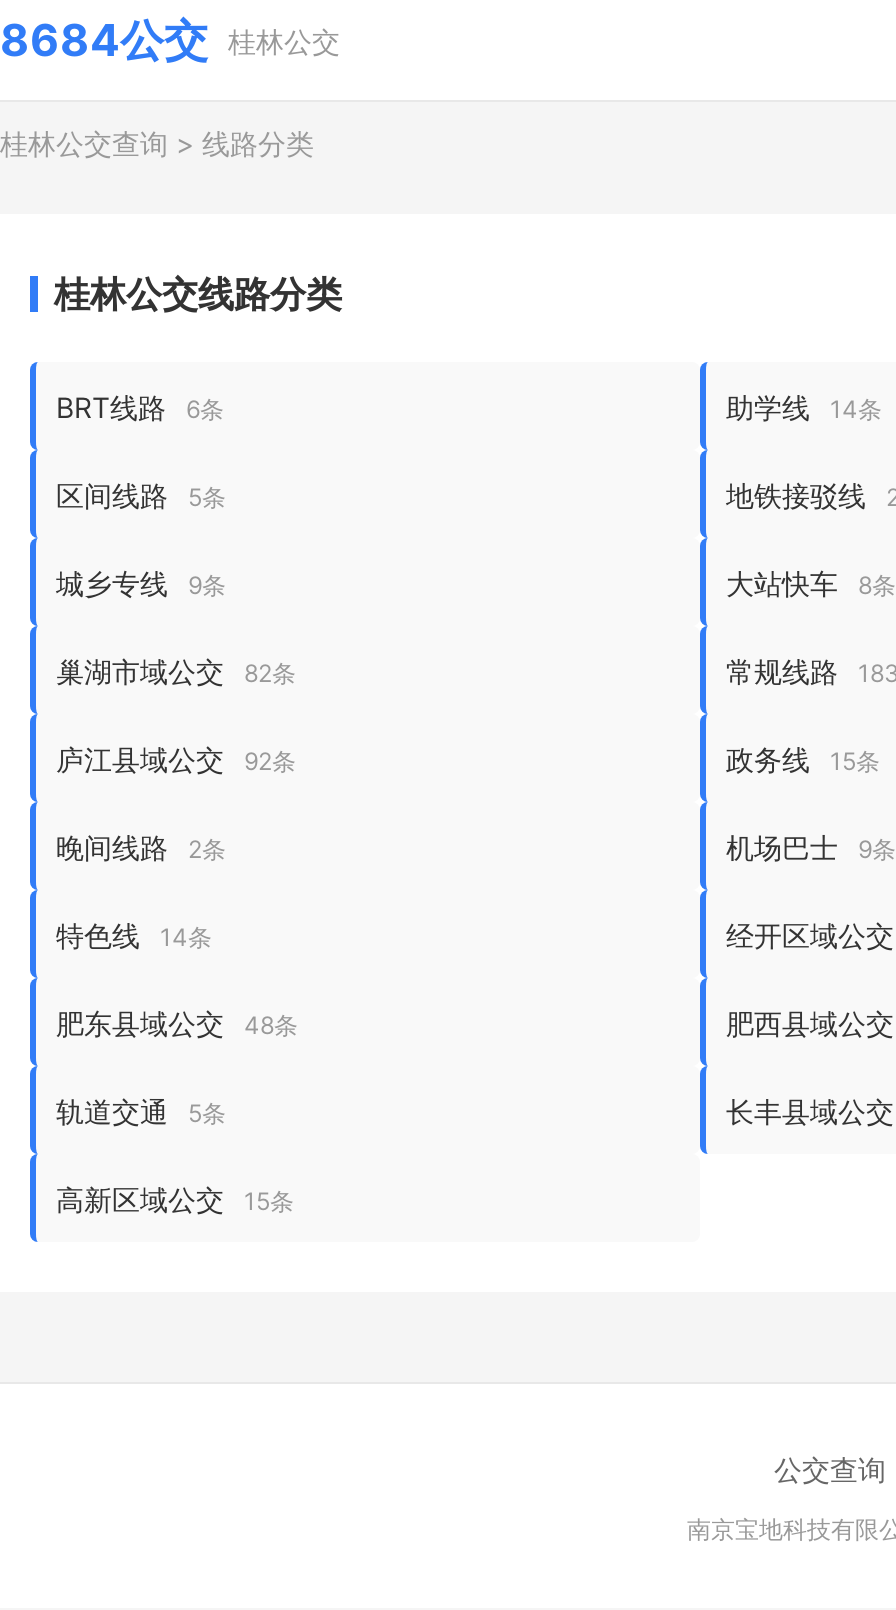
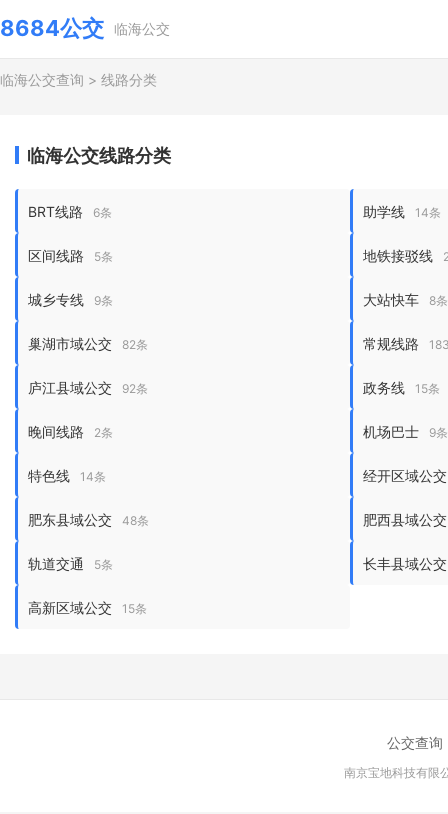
[0,13,340,65] 8684公交 桂林公交 -> [0,14,170,40] 8684公交 临海公交
[0,126,314,160] 桂林公交查询>线路分类 -> [0,71,157,88] 临海公交查询>线路分类
[54,273,342,315] 桂林公交线路分类 -> [27,145,171,166] 临海公交线路分类

